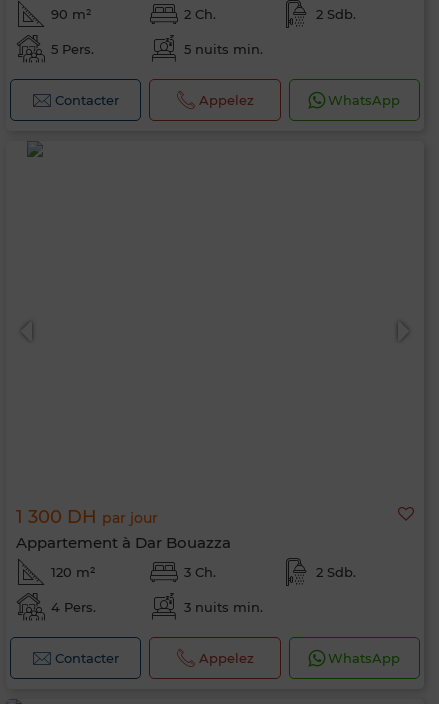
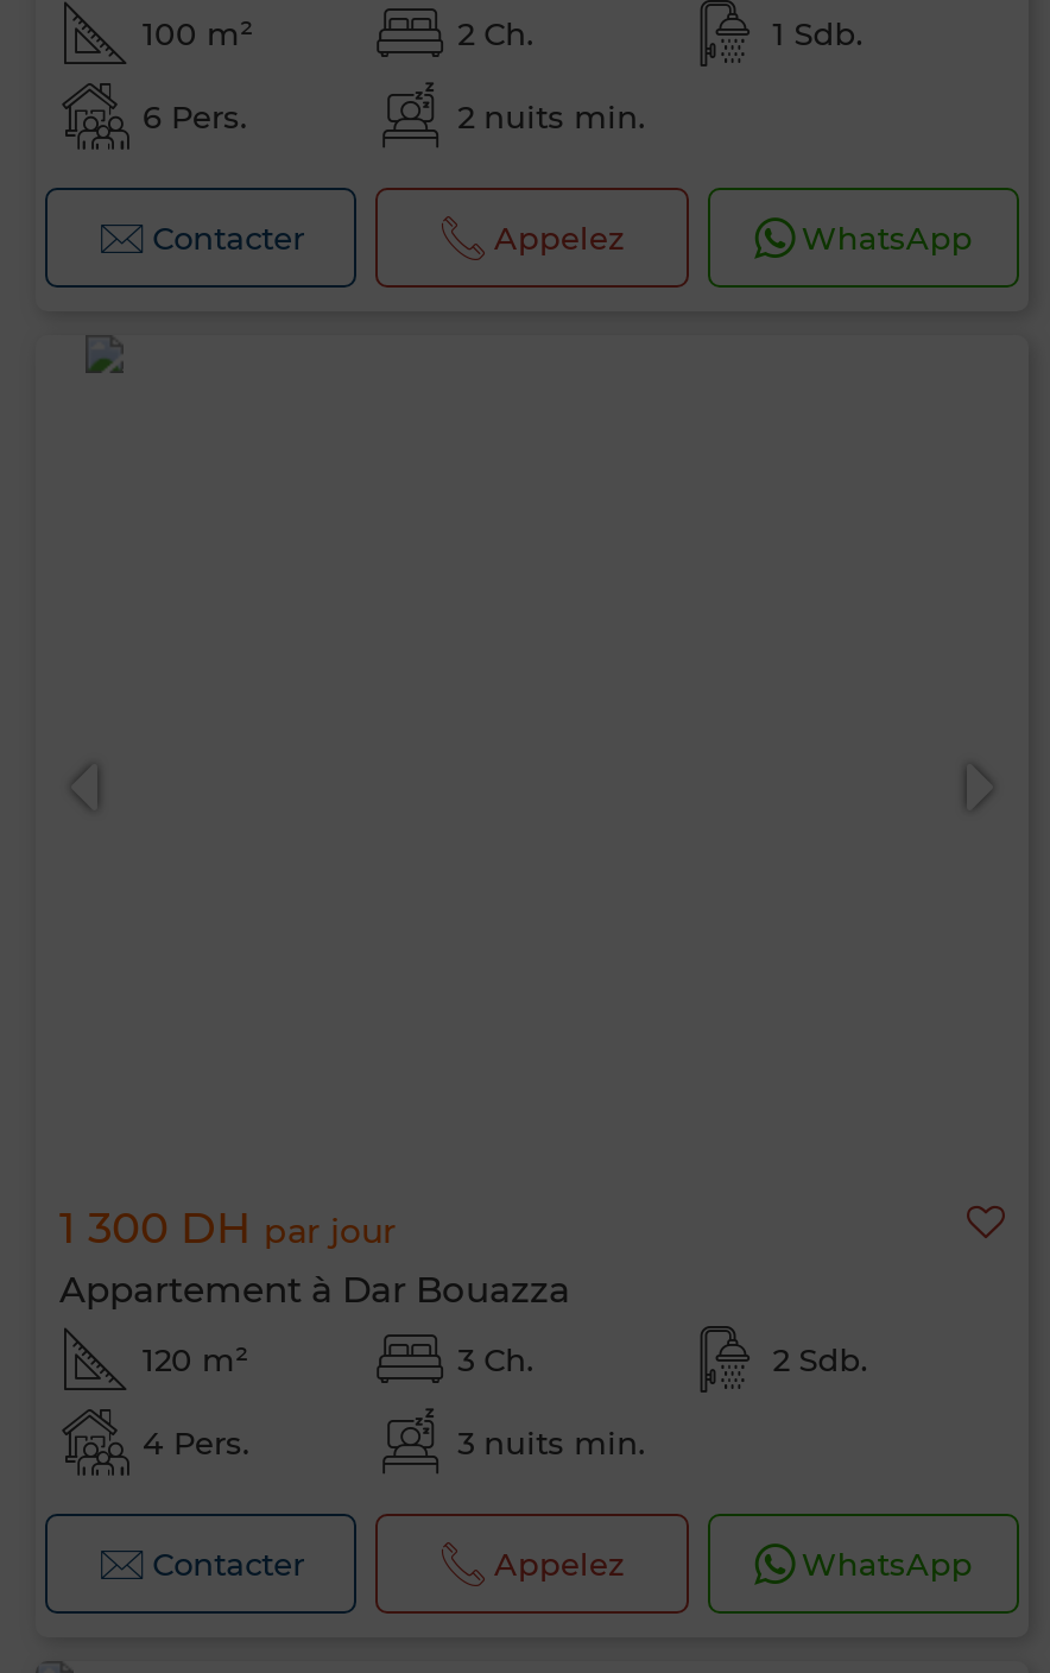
[51,6,92,22] 90 m² -> [143,14,254,52] 100 m²
[316,6,356,22] 2 Sdb. -> [773,14,863,52] 1 Sdb.
[51,41,94,57] 5 Pers. -> [143,97,247,135] 6 Pers.
[184,41,263,57] 5 nuits min. -> [458,97,645,135] 2 nuits min.

